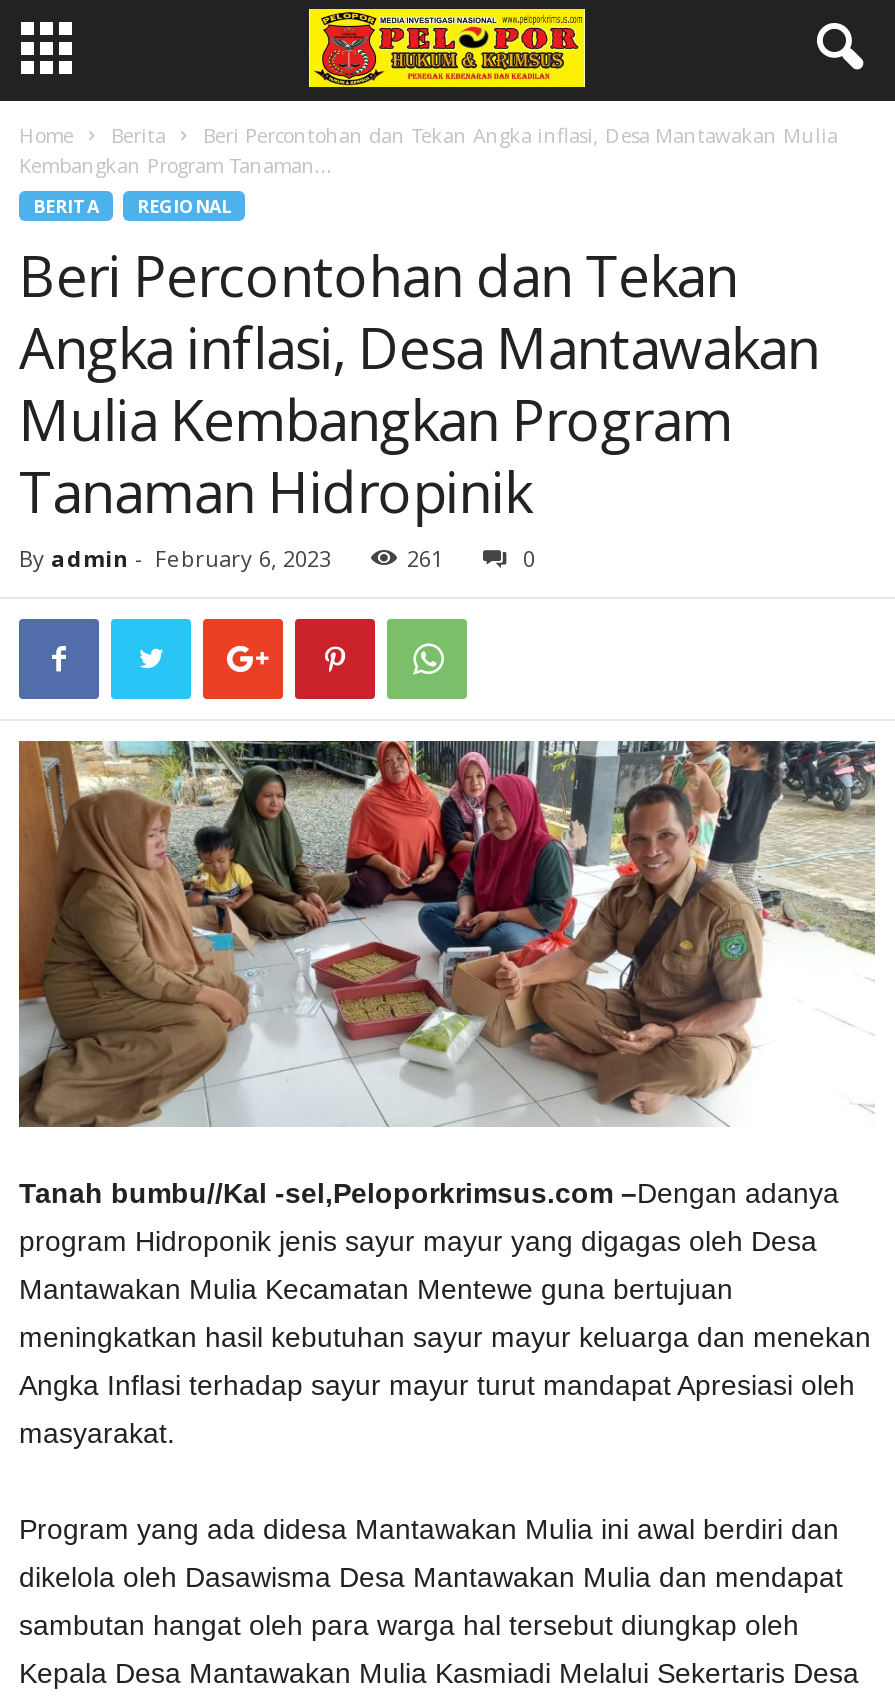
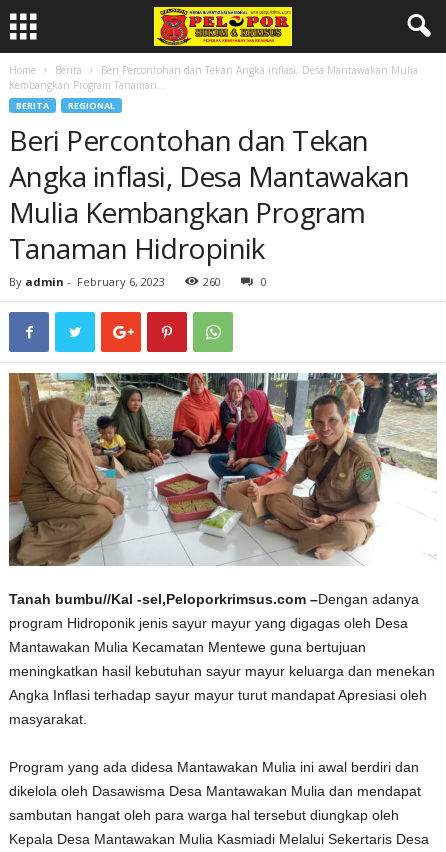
[407,543,443,573] 261 -> [203,274,221,289] 260

